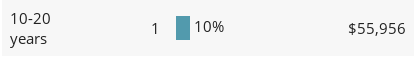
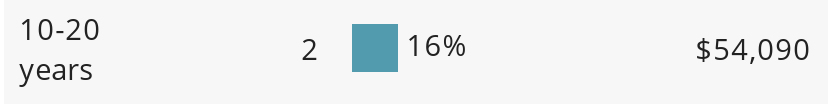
[151,18,160,38] 1 -> [301,29,319,69] 2
[194,16,224,36] 10% -> [407,25,467,65] 16%
[348,18,406,38] $55,956 -> [695,29,811,69] $54,090

